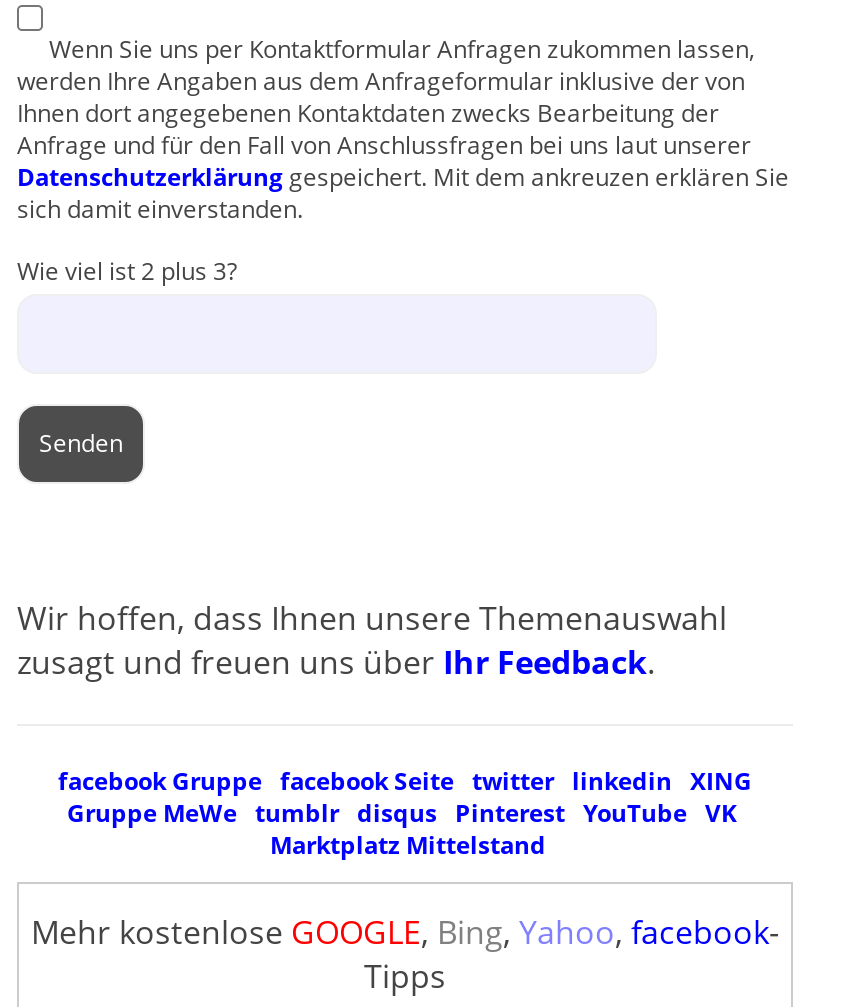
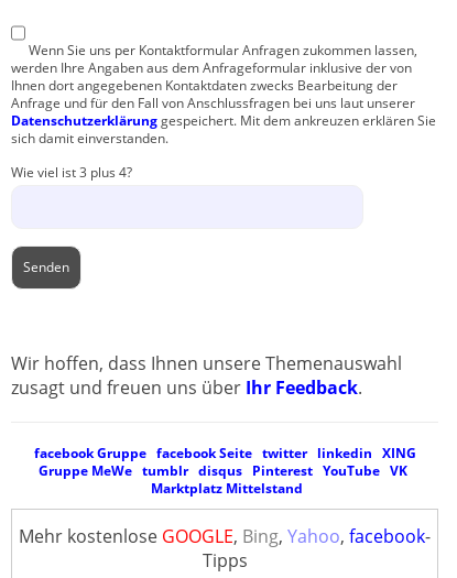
[17,254,237,288] Wie viel ist 2 plus 3? -> [11,163,132,182] Wie viel ist 3 plus 4?

